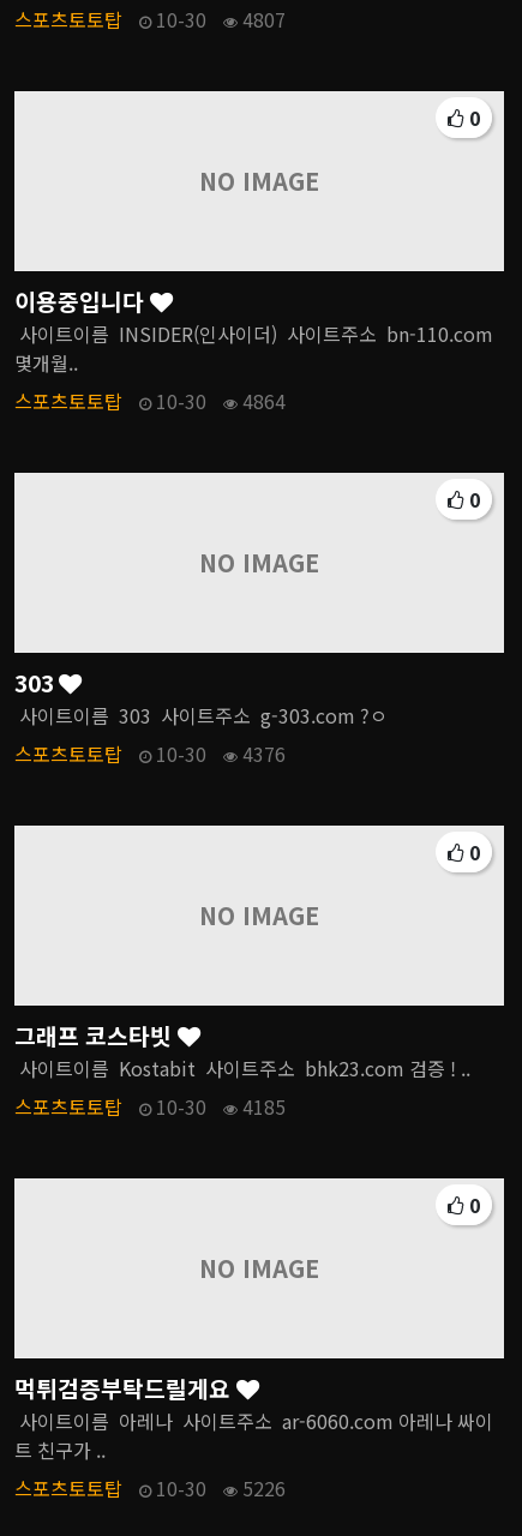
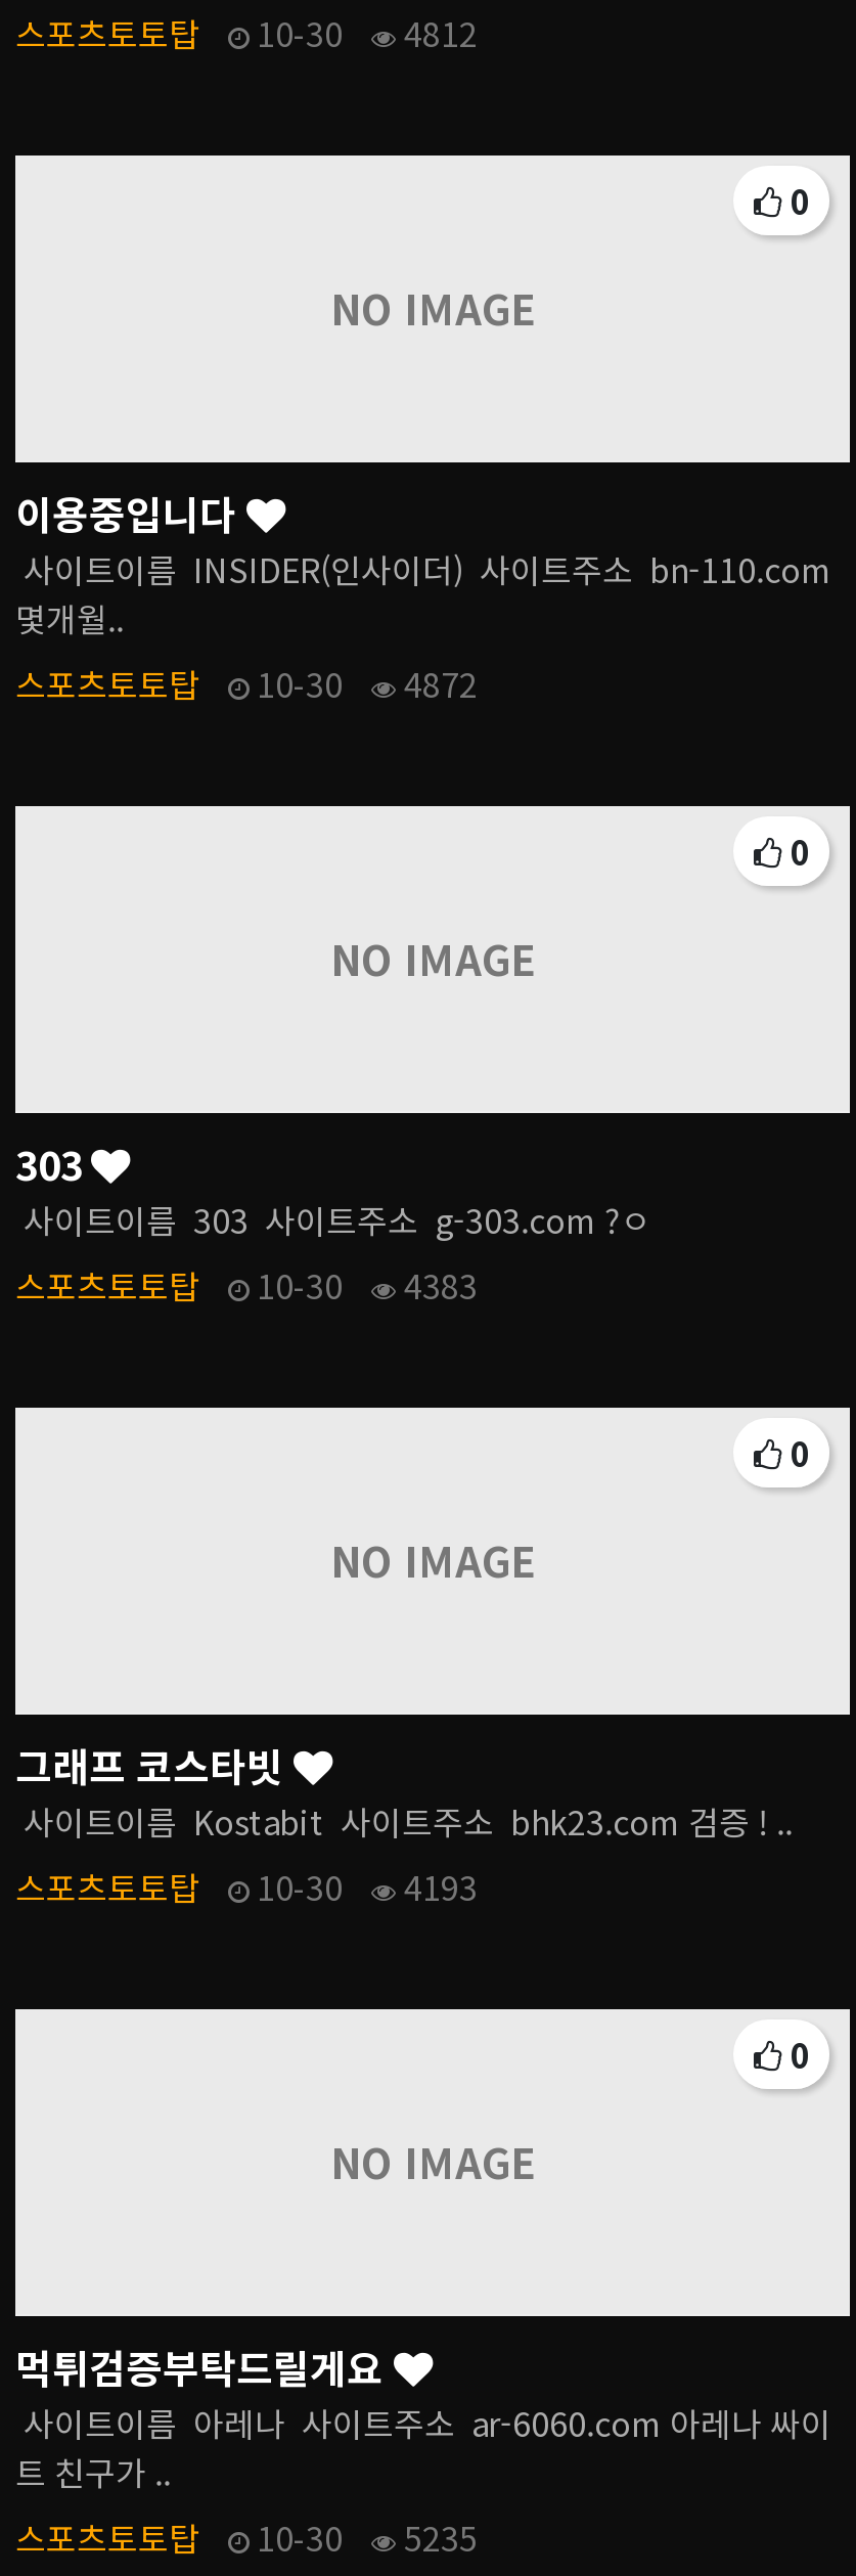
[14,5,286,34] 스포츠토토탑 10-30 4807 -> [15,9,478,58] 스포츠토토탑 10-30 4812
[14,387,286,416] 스포츠토토탑 10-30 4864 -> [15,659,478,709] 스포츠토토탑 10-30 4872
[14,740,286,768] 스포츠토토탑 10-30 4376 -> [15,1261,478,1310] 스포츠토토탑 10-30 4383
[14,1092,286,1121] 스포츠토토탑 10-30 4185 -> [15,1863,478,1912] 스포츠토토탑 10-30 4193
[14,1474,286,1503] 스포츠토토탑 10-30 5226 -> [15,2513,478,2562] 스포츠토토탑 10-30 5235

